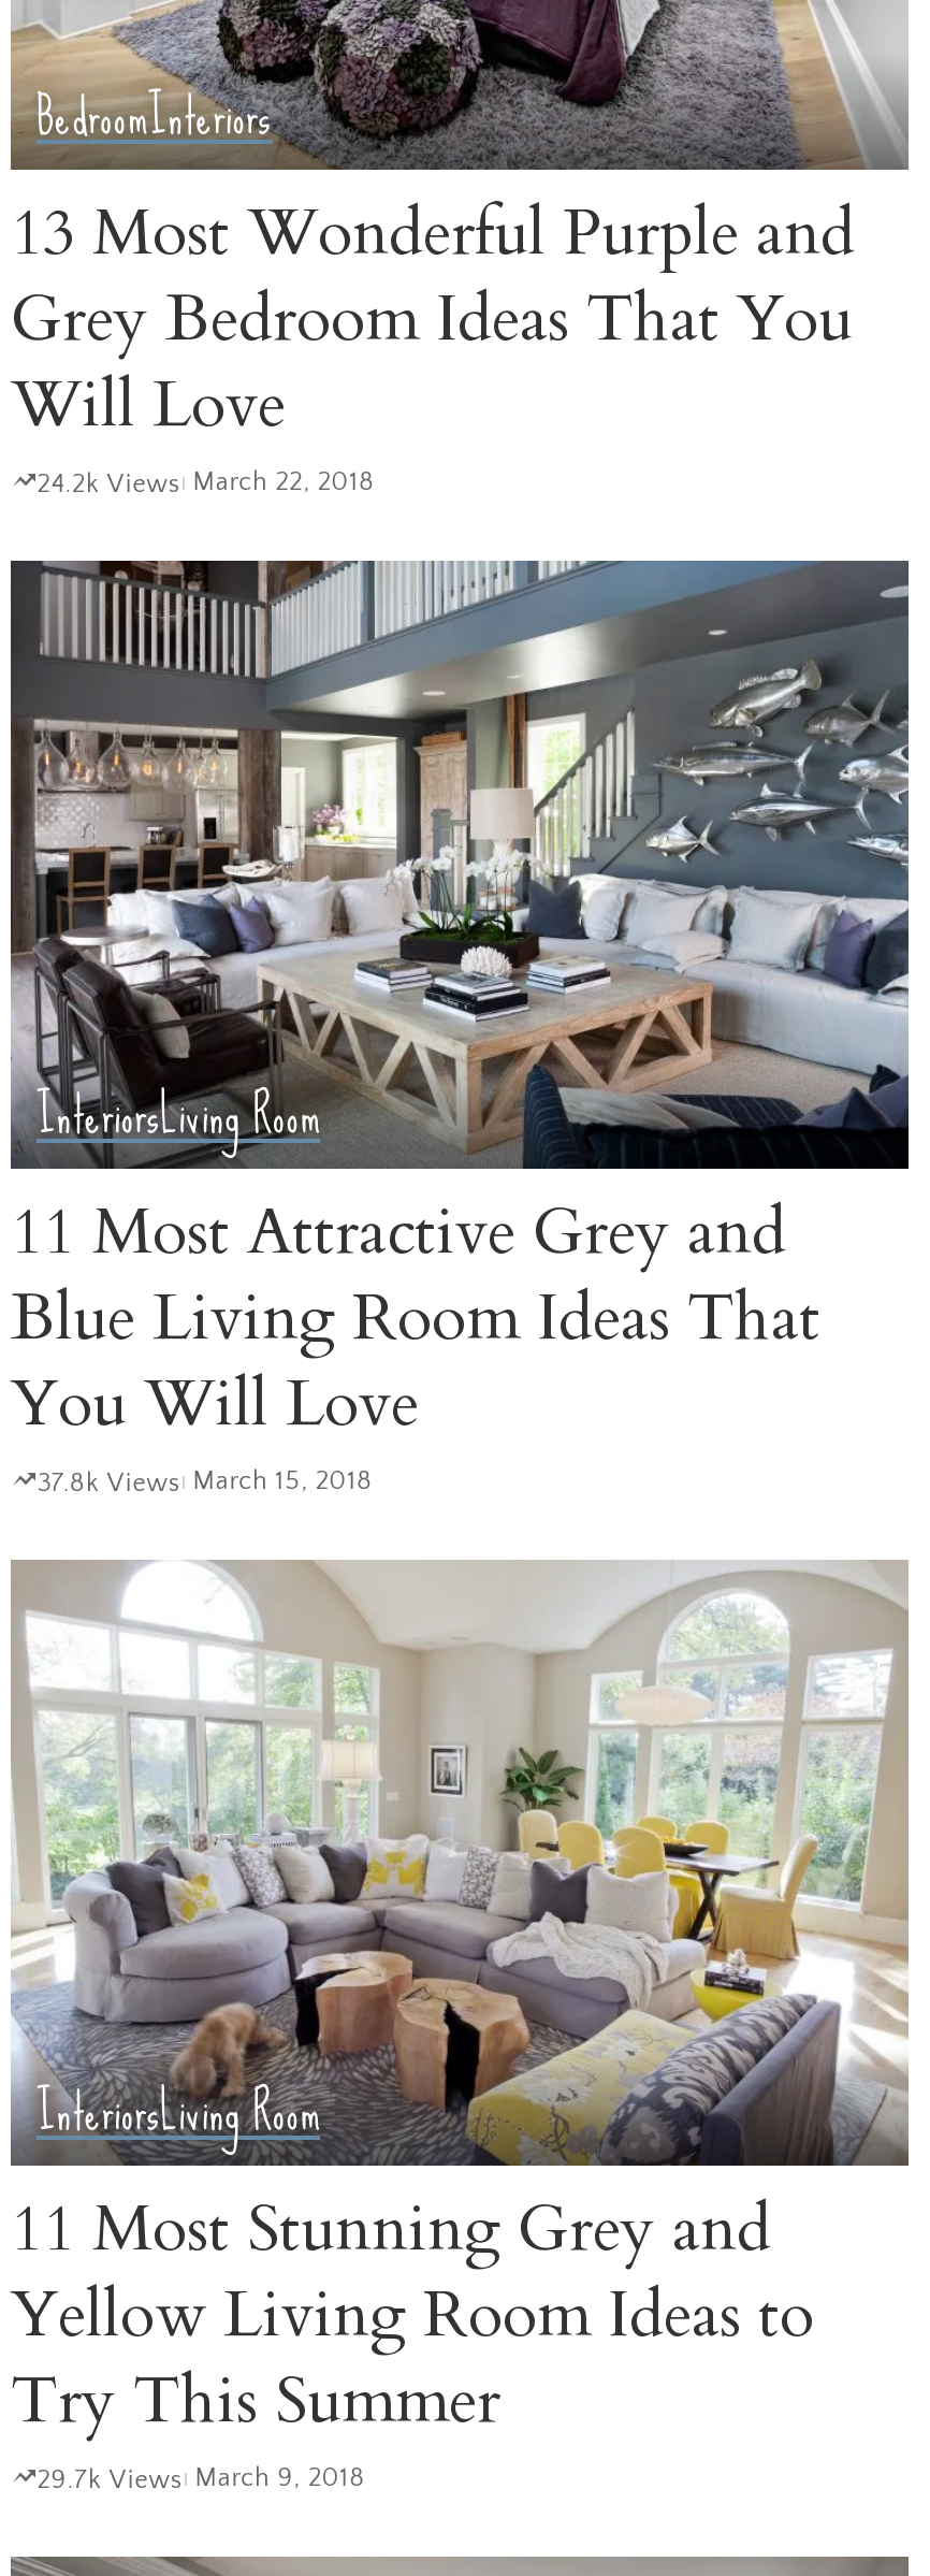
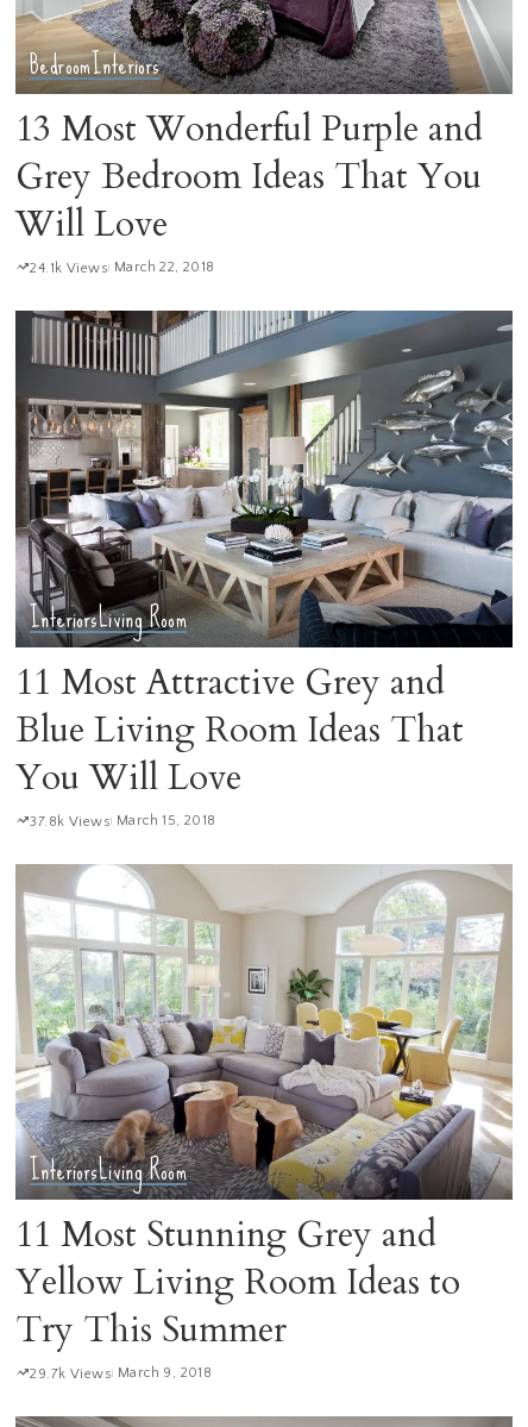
[37,469,375,499] 24.2k Views March 22, 2018 -> [30,260,215,277] 24.1k Views March 22, 2018

